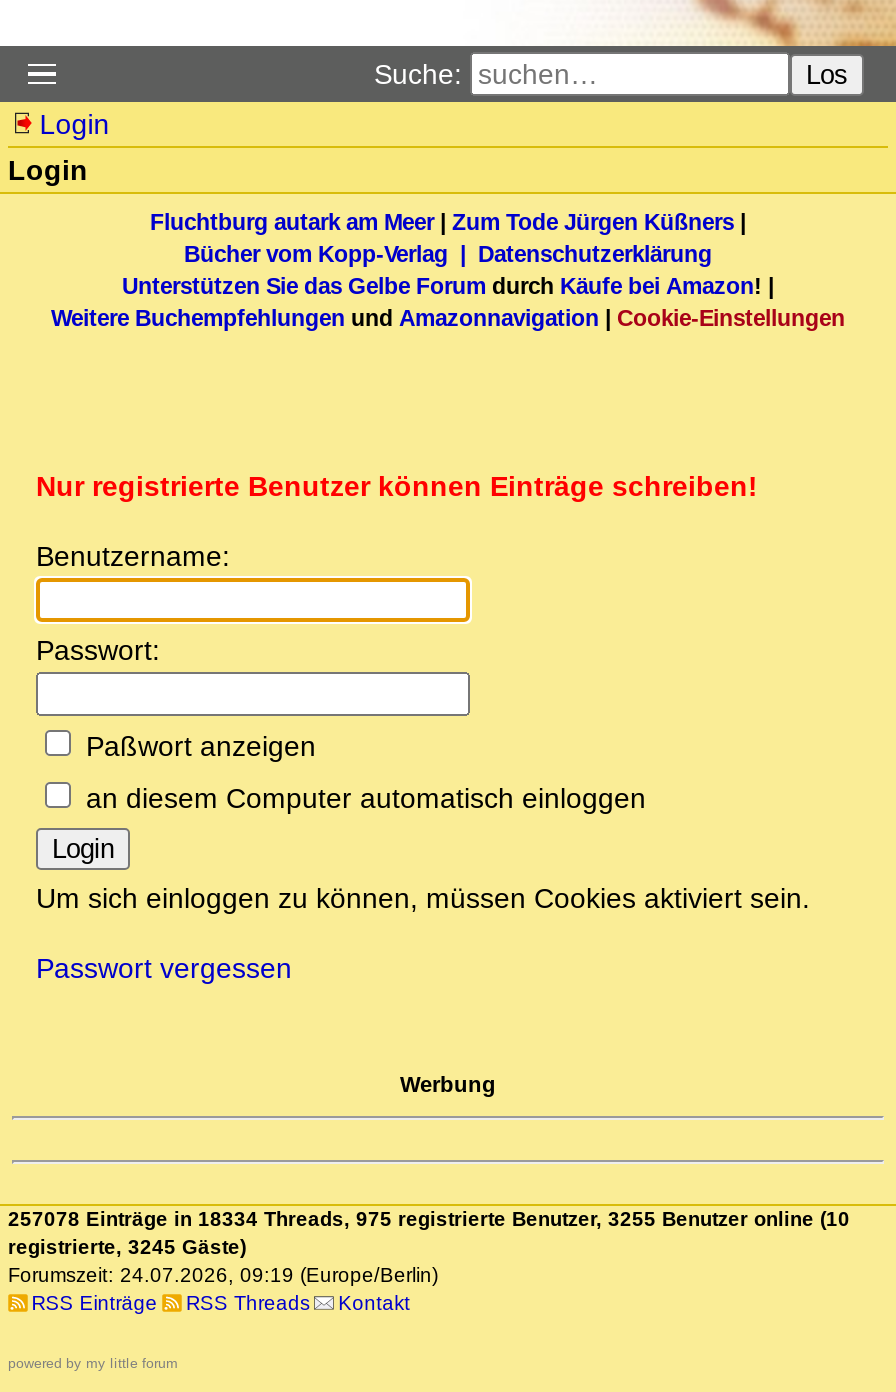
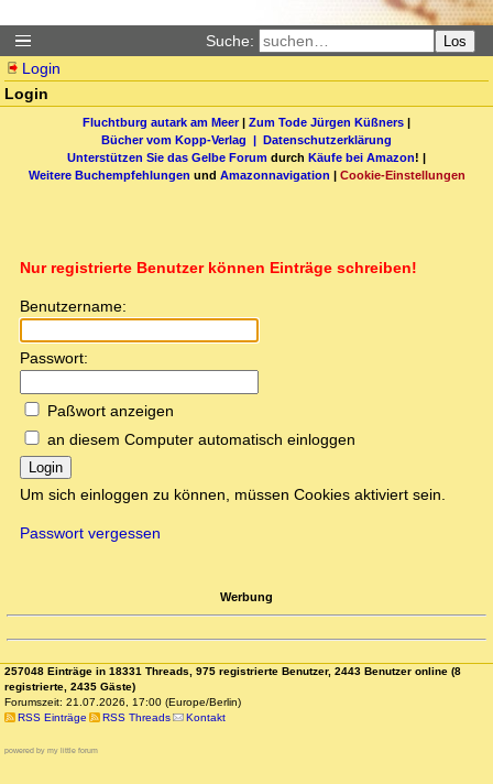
[8,1209,850,1231] 257078 Einträge in 18334 Threads, 975 registrierte Benutzer, 3255 Benutzer online (10 -> [4,665,461,678] 257048 Einträge in 18331 Threads, 975 registrierte Benutzer, 2443 Benutzer online (8
[8,1237,246,1259] registrierte, 3245 Gäste) -> [4,681,135,693] registrierte, 2435 Gäste)
[8,1265,438,1287] Forumszeit: 24.07.2026, 09:19 (Europe/Berlin) -> [4,696,241,708] Forumszeit: 21.07.2026, 17:00 (Europe/Berlin)

